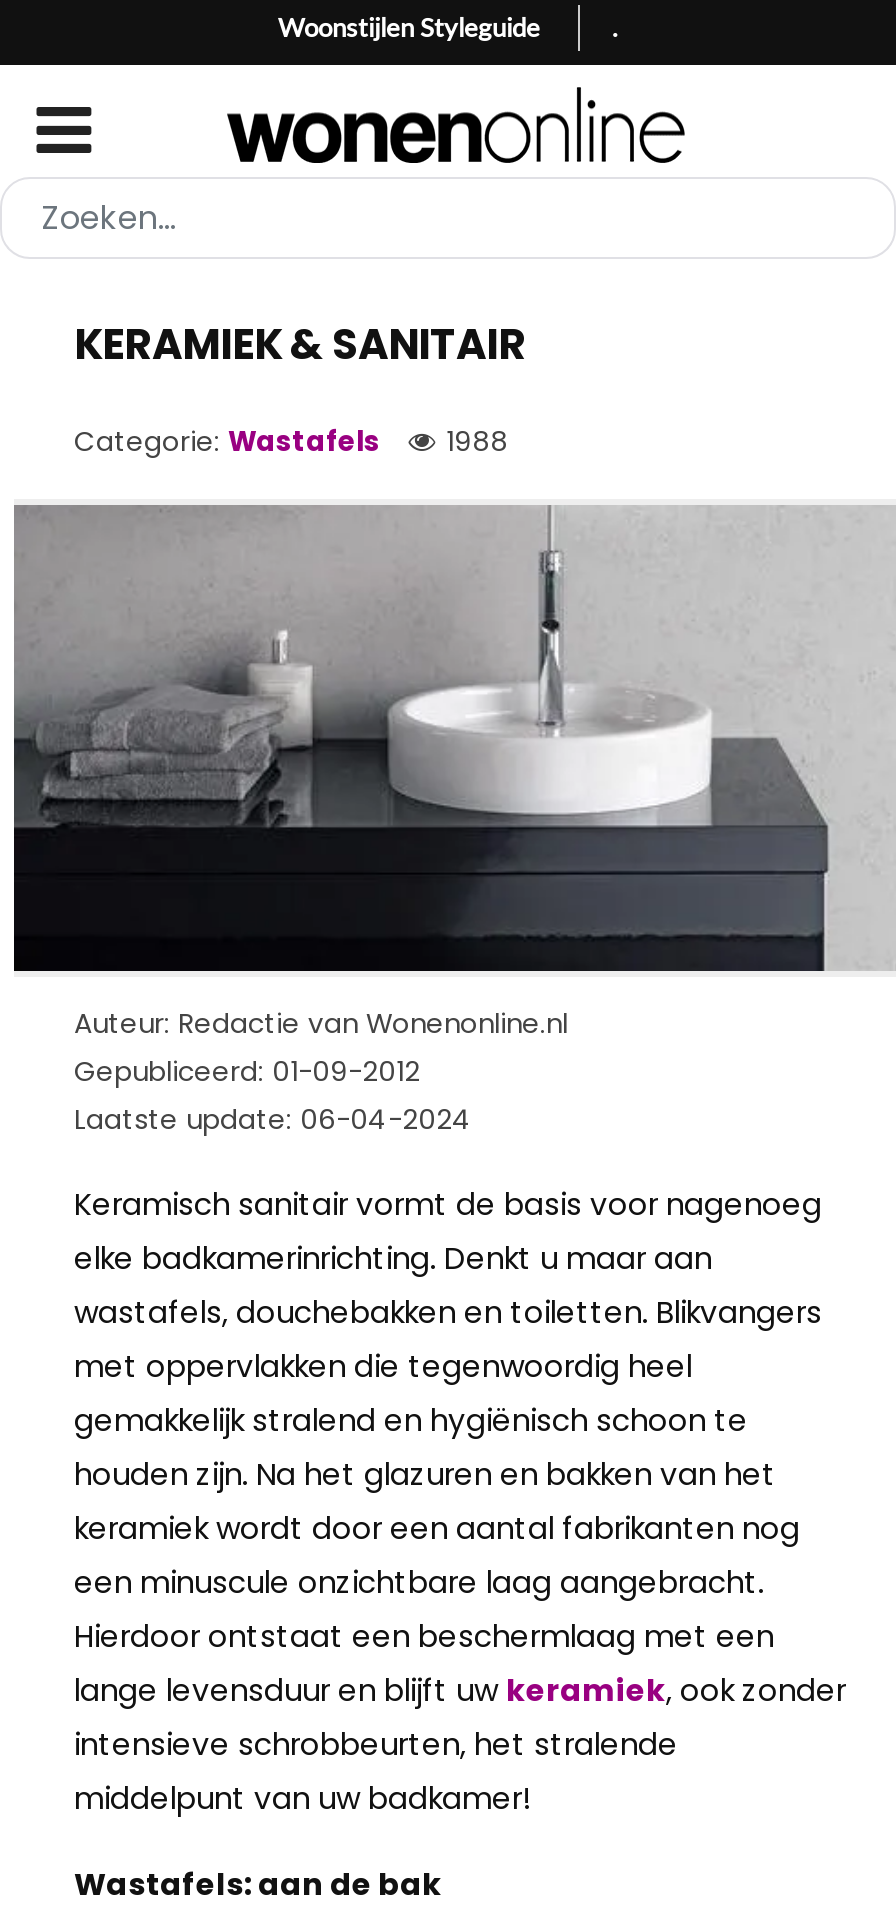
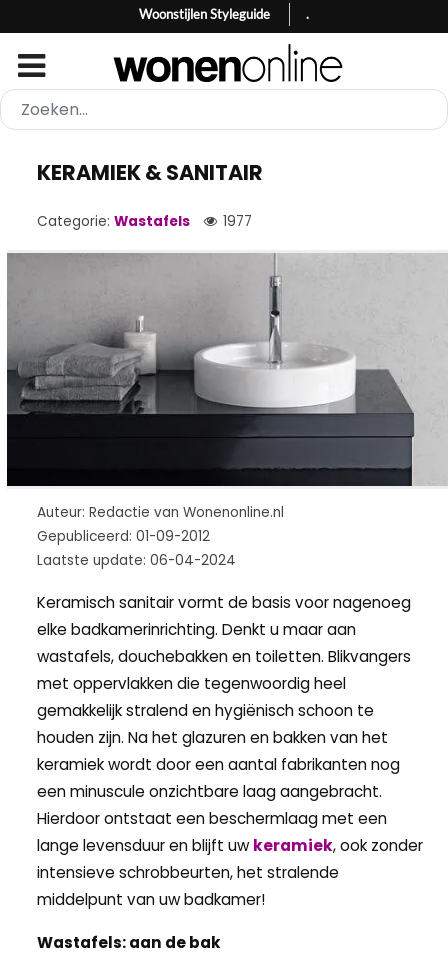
[74,423,508,461] Categorie: Wastafels 1988 -> [37,212,252,231] Categorie: Wastafels 1977

